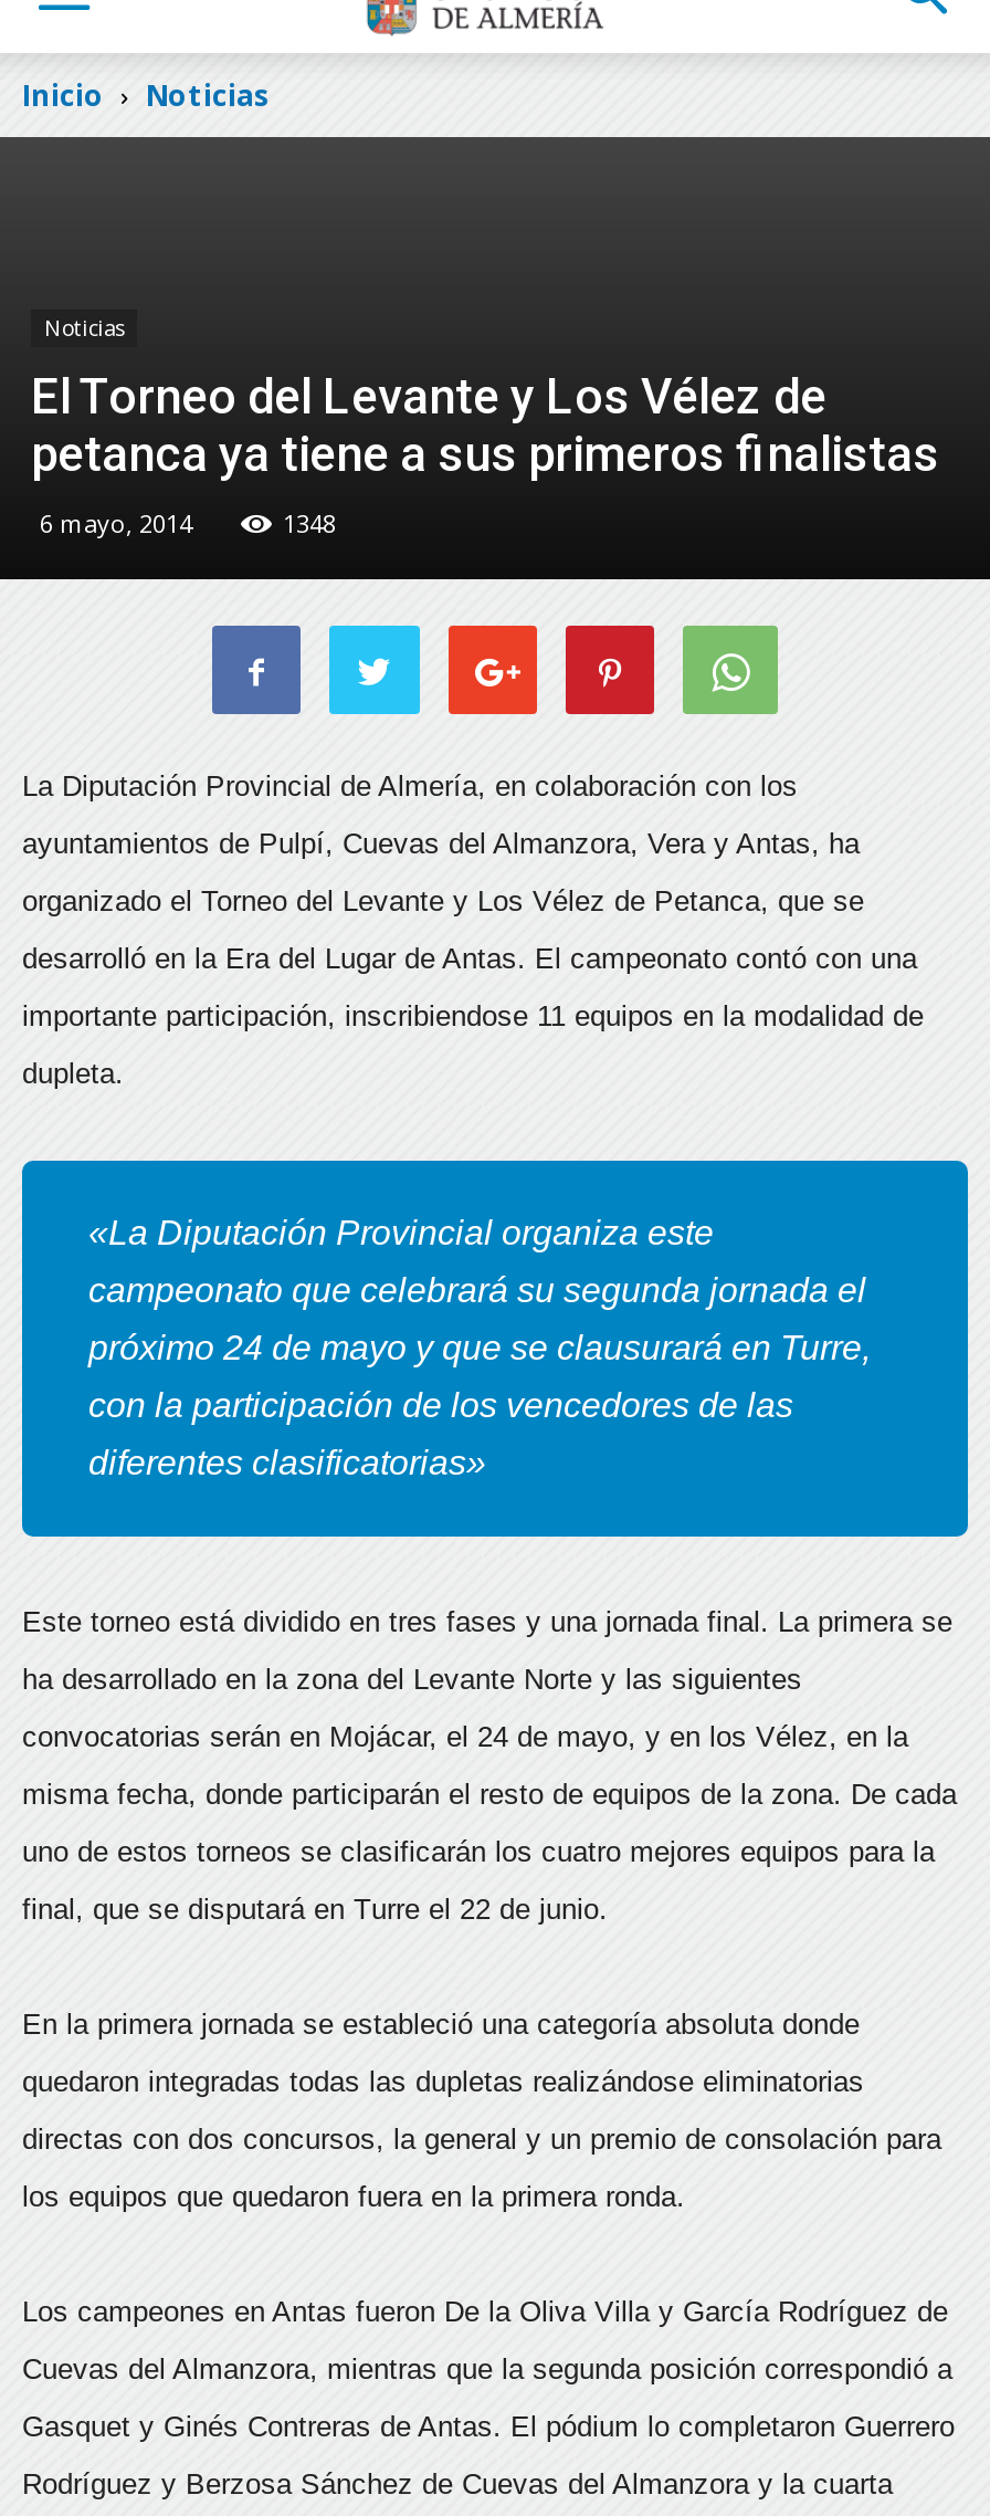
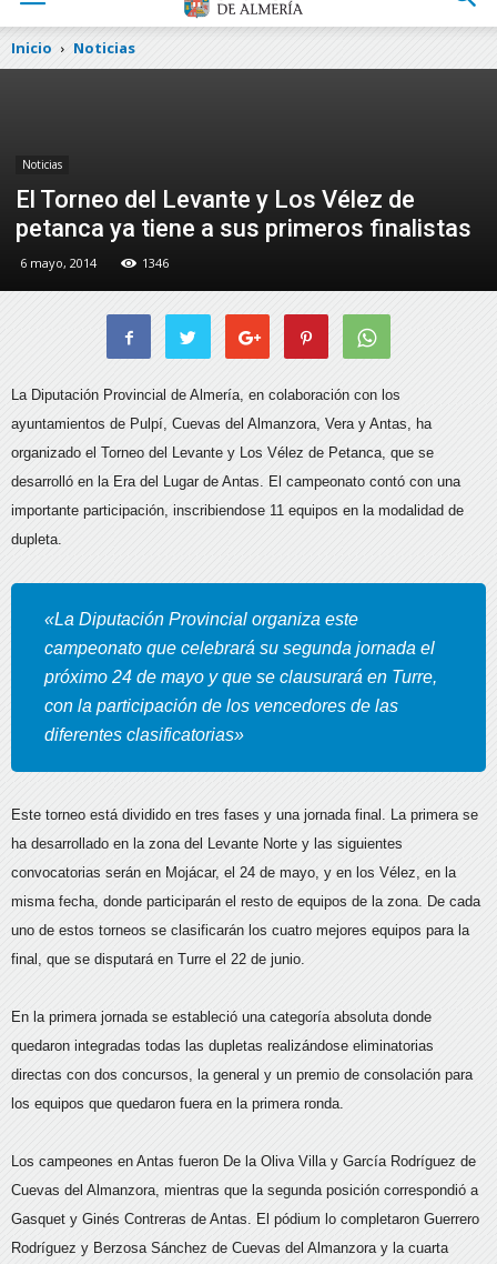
[283,506,336,539] 1348 -> [142,254,169,271] 1346

